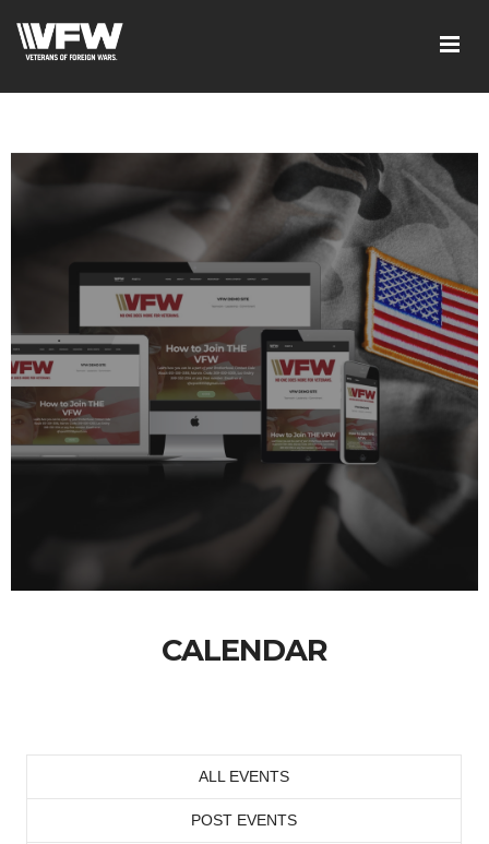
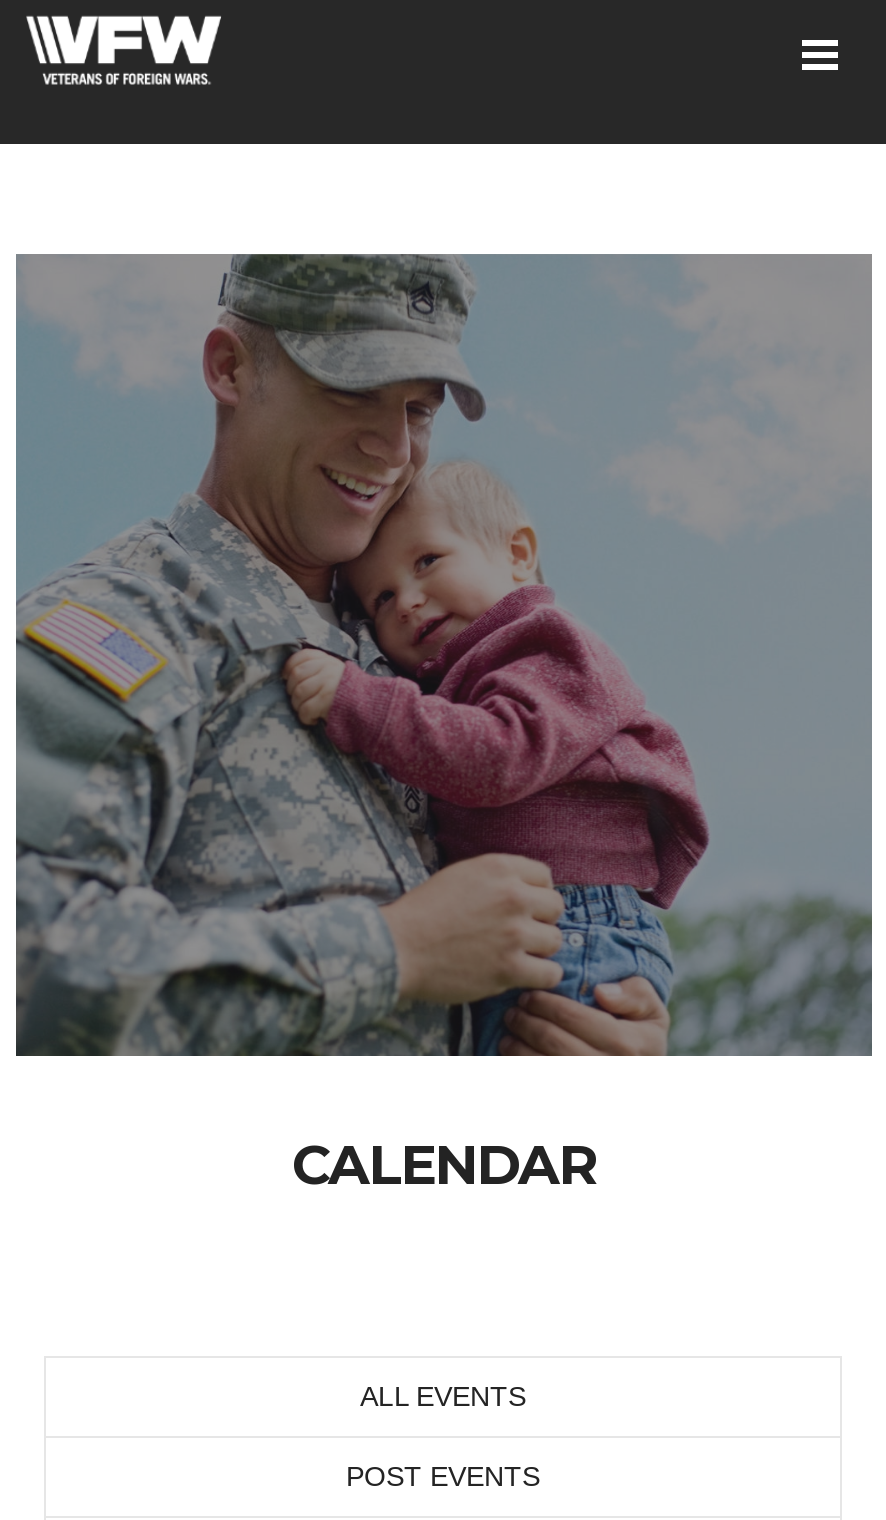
[10,152,479,592] [image] -> [14,252,874,1058] [image]

